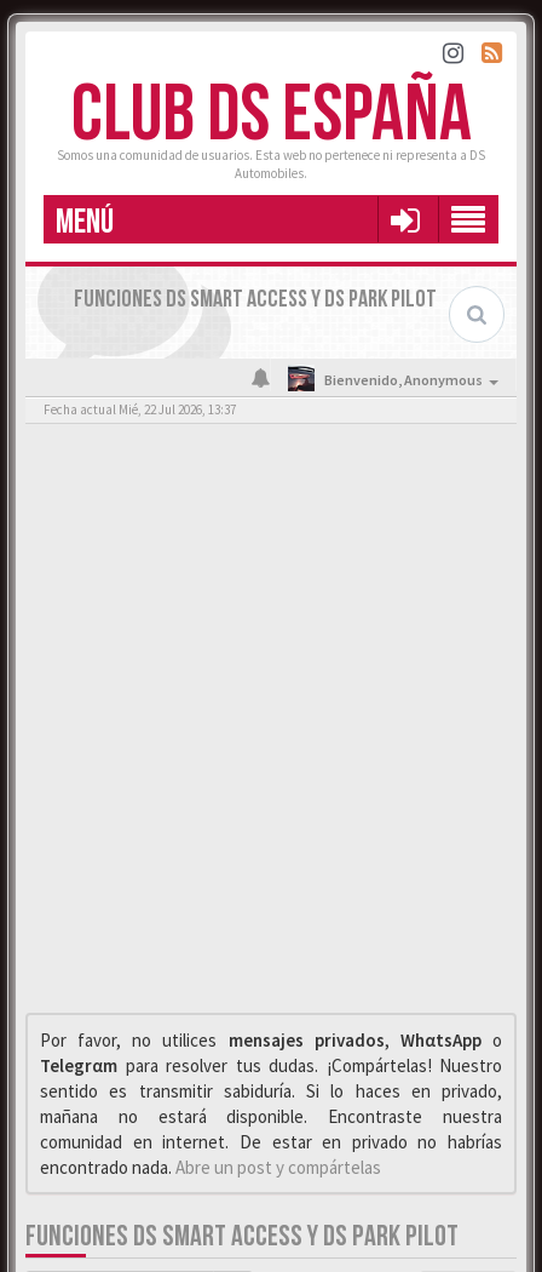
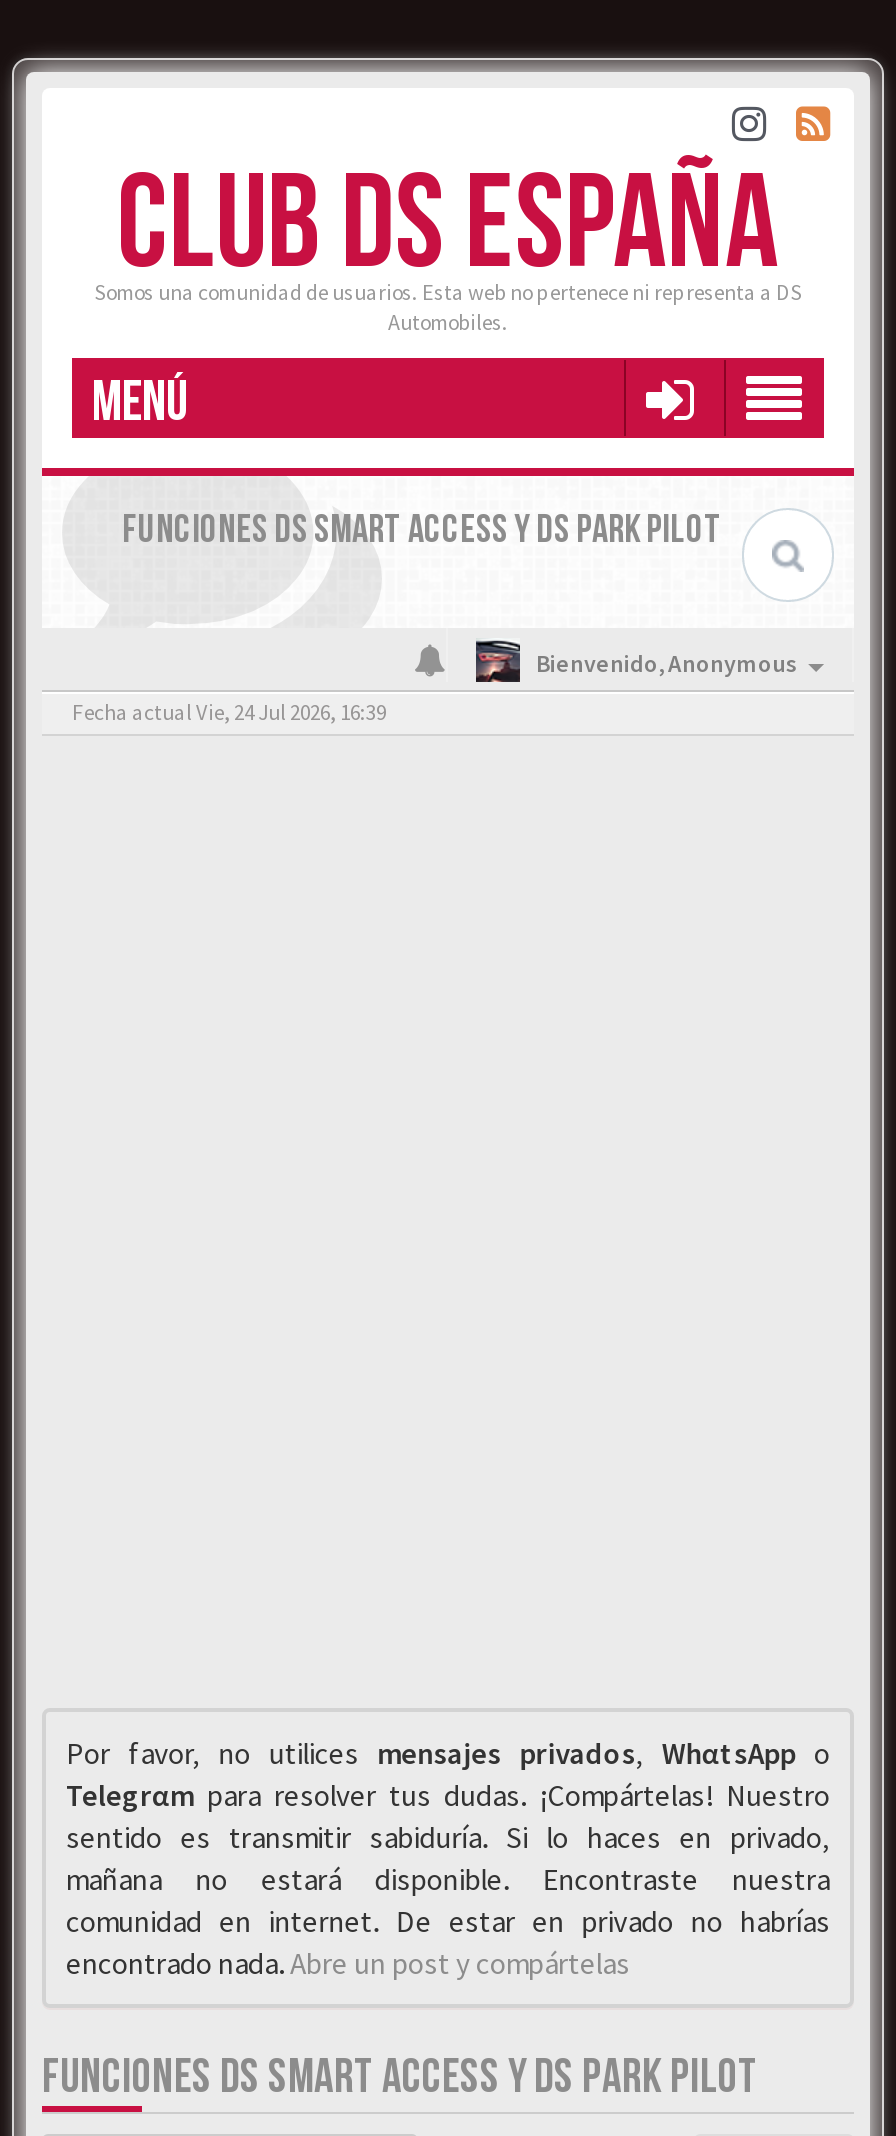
[44,401,236,418] Fecha actual Mié, 22 Jul 2026, 13:37 -> [72,698,386,726] Fecha actual Vie, 24 Jul 2026, 16:39

